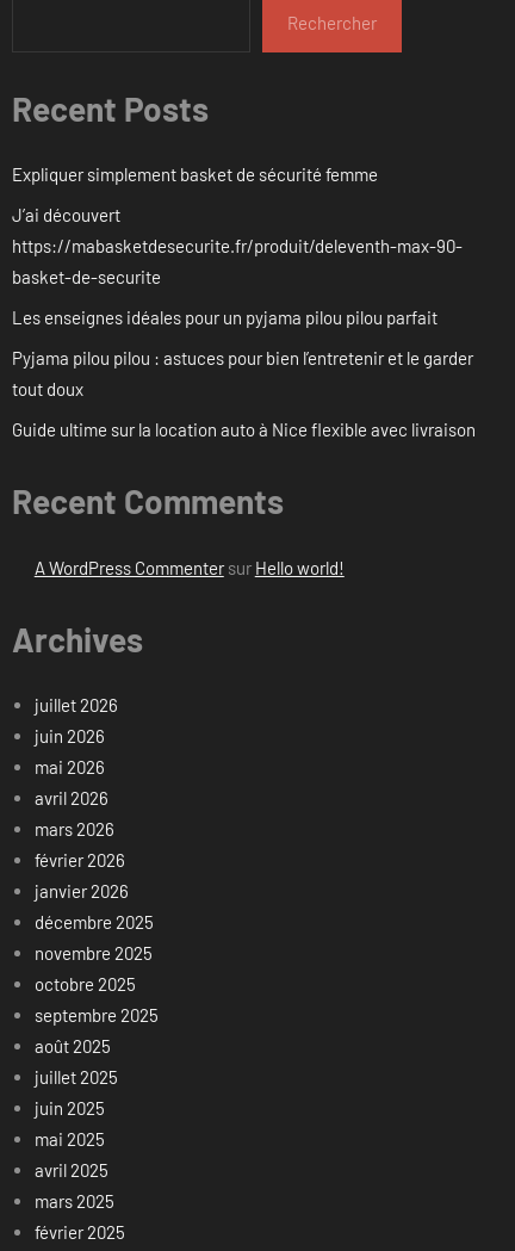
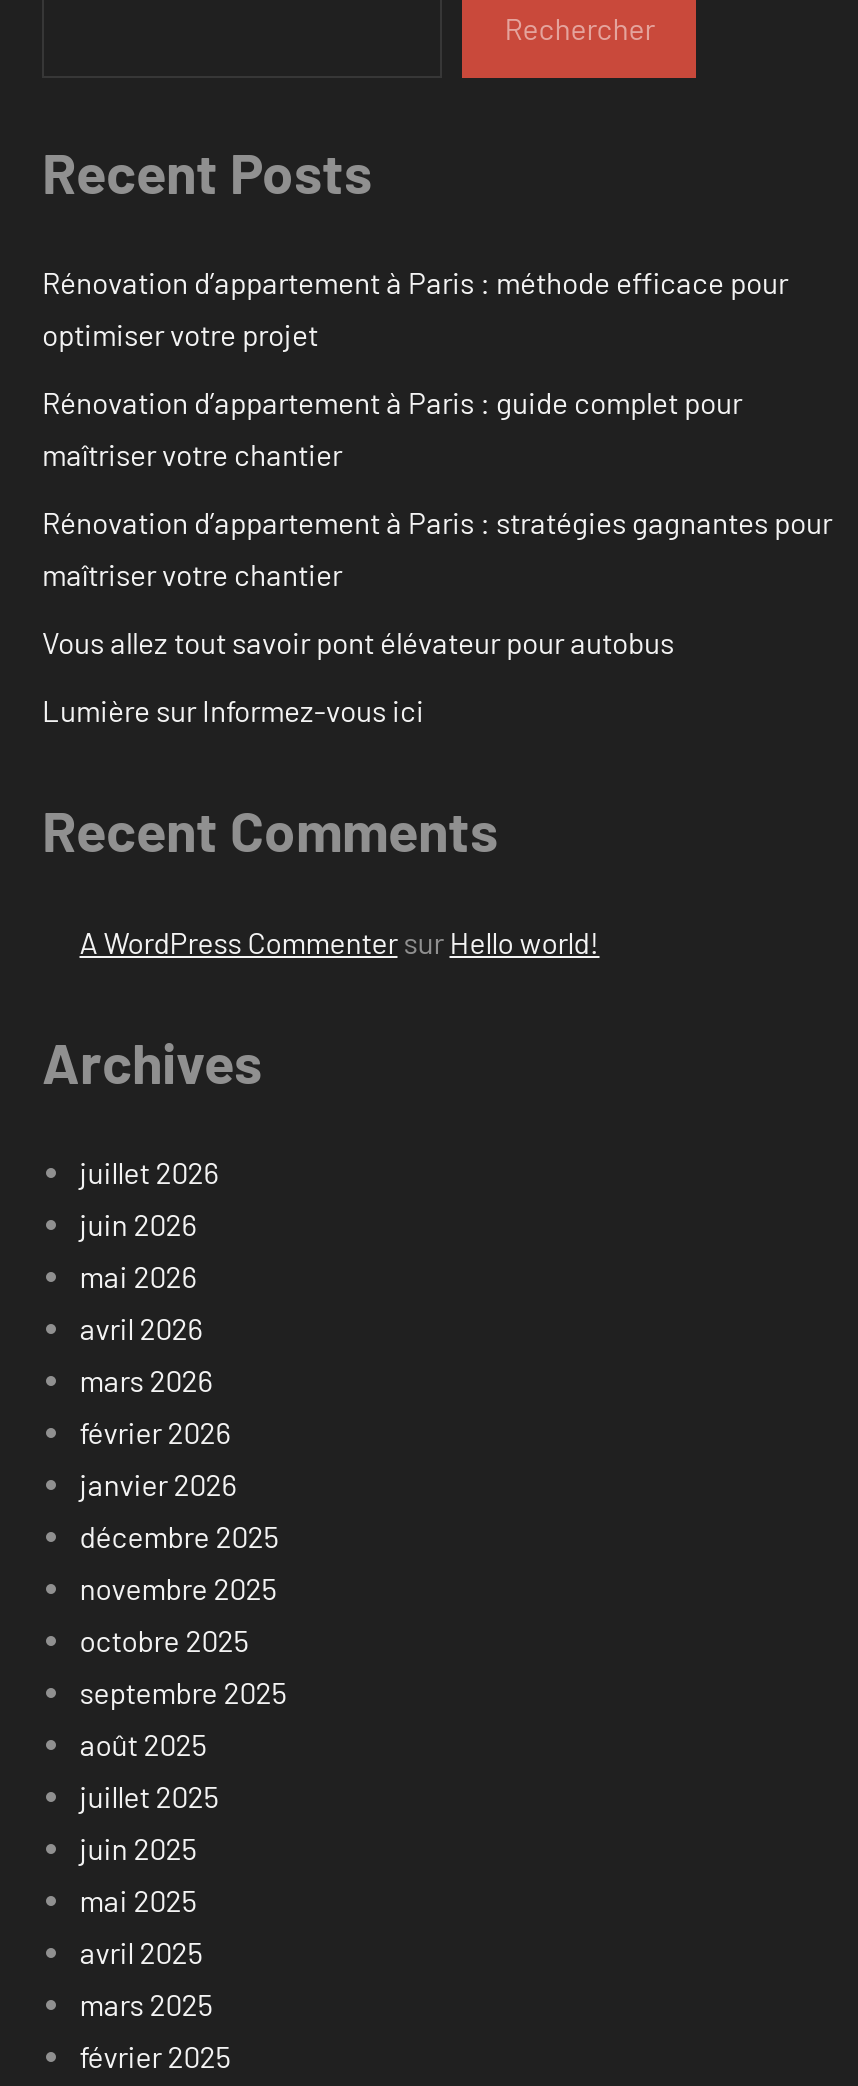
[12,164,378,185] Expliquer simplement basket de sécurité femme -> [42,265,788,353] Rénovation d’appartement à Paris : méthode efficace pour | optimiser votre projet
[12,204,463,288] J’ai découvert | https://mabasketdesecurite.fr/produit/deleventh-max-90- | basket-de-securite -> [42,385,742,473] Rénovation d’appartement à Paris : guide complet pour | maîtriser votre chantier
[12,307,438,328] Les enseignes idéales pour un pyjama pilou pilou parfait -> [42,505,832,593] Rénovation d’appartement à Paris : stratégies gagnantes pour | maîtriser votre chantier
[12,347,473,400] Pyjama pilou pilou : astuces pour bien l’entretenir et le garder | tout doux -> [42,625,674,661] Vous allez tout savoir pont élévateur pour autobus
[12,419,476,440] Guide ultime sur la location auto à Nice flexible avec livraison -> [42,693,424,729] Lumière sur Informez-vous ici

